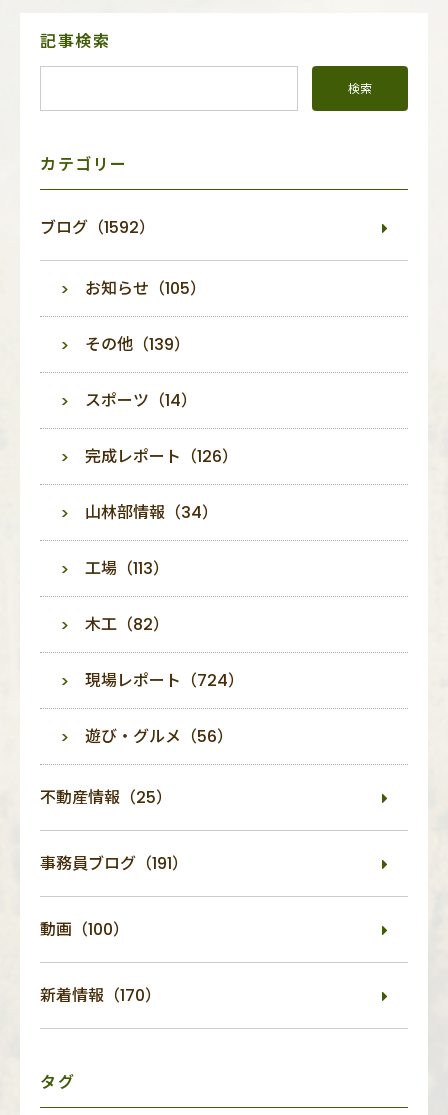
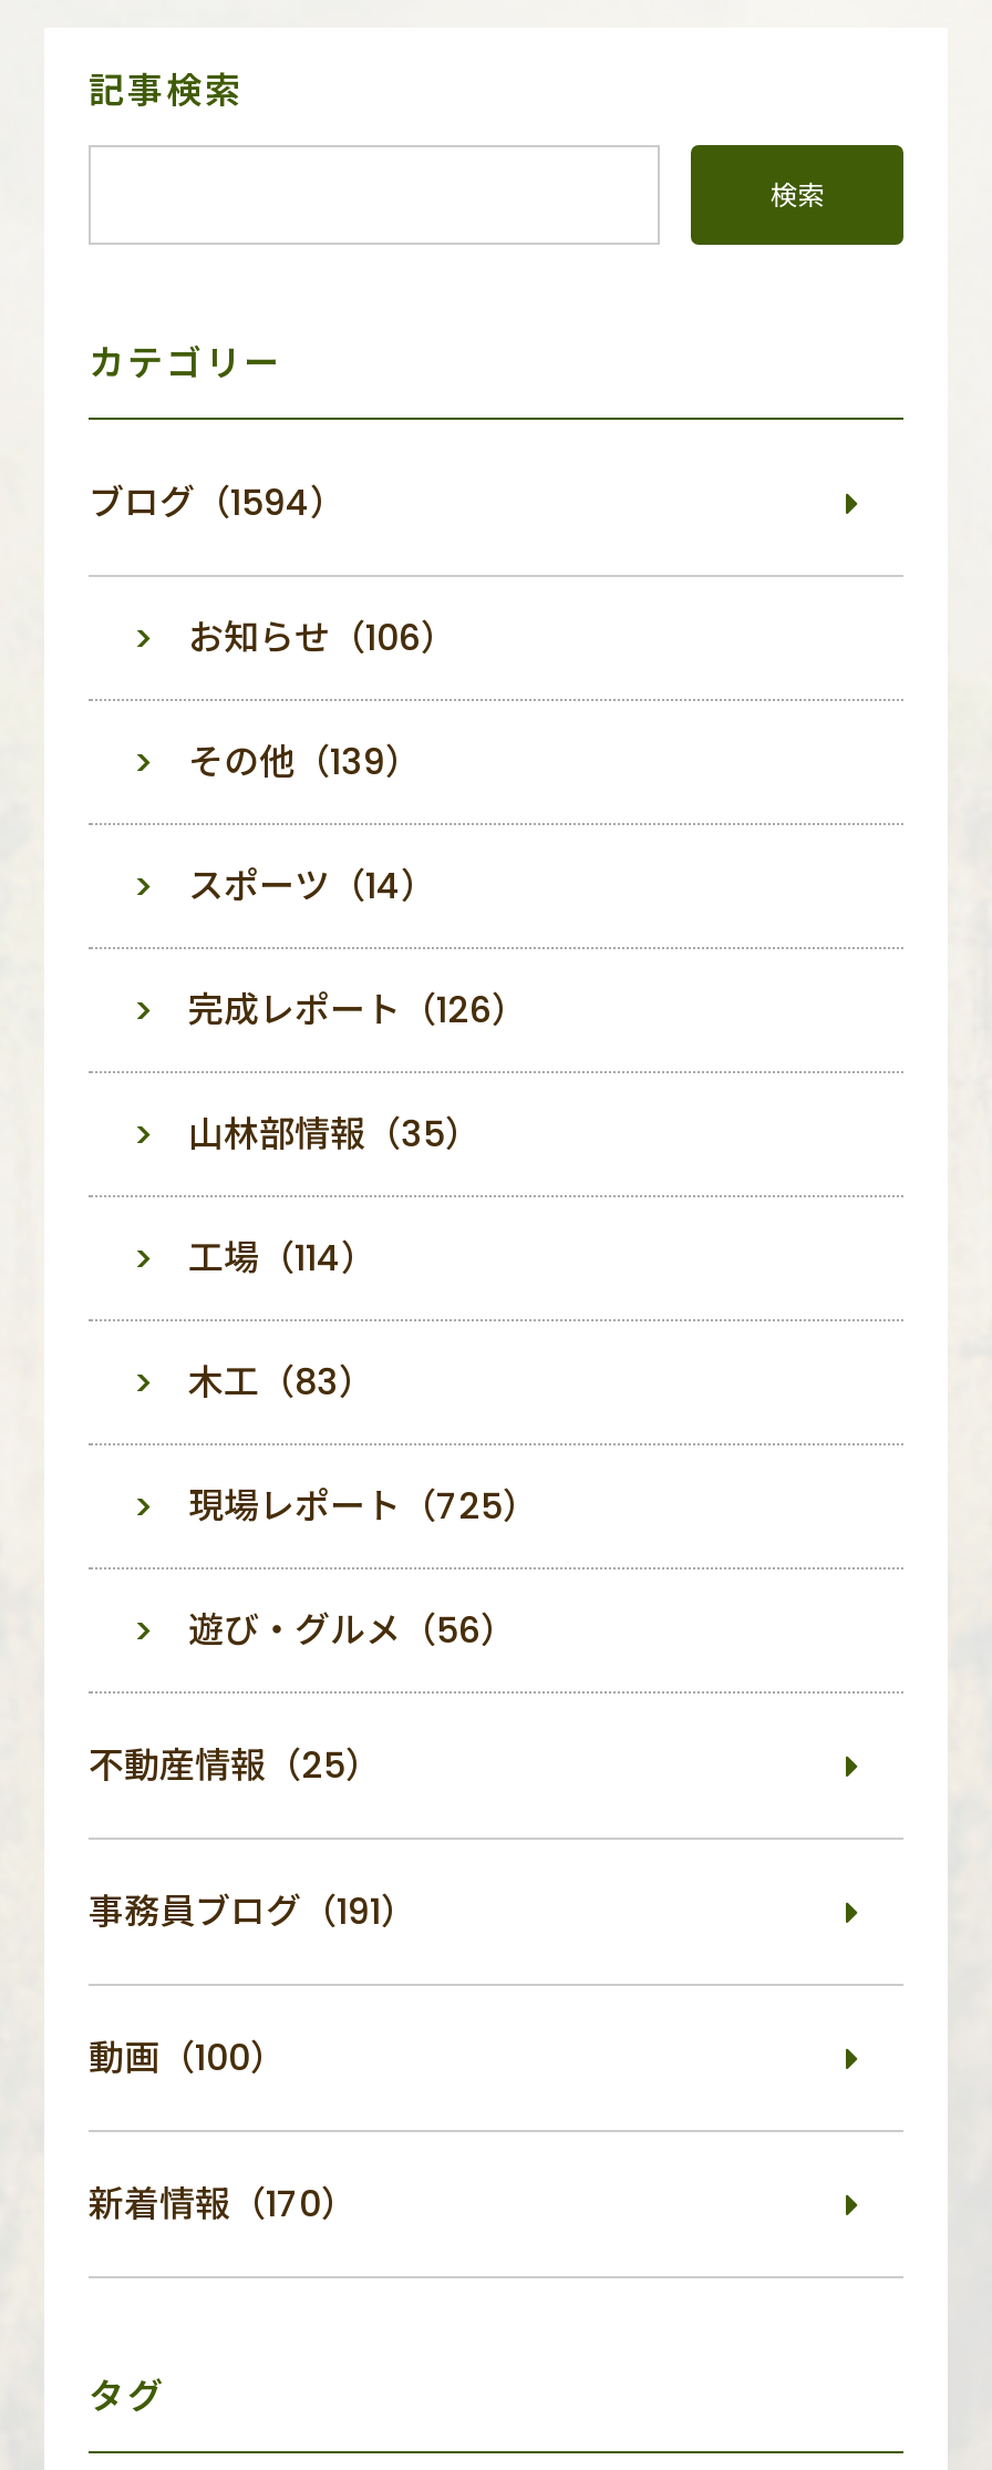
[40,216,155,239] ブログ（1592） -> [89,478,345,529] ブログ（1594）
[85,277,206,300] お知らせ（105） -> [188,613,456,664] お知らせ（106）
[85,501,218,524] 山林部情報（34） -> [188,1109,480,1160] 山林部情報（35）
[85,557,169,580] 工場（113） -> [188,1233,376,1284] 工場（114）
[85,613,169,636] 木工（82） -> [188,1358,374,1408] 木工（83）
[85,669,244,692] 現場レポート（724） -> [188,1482,538,1533] 現場レポート（725）

